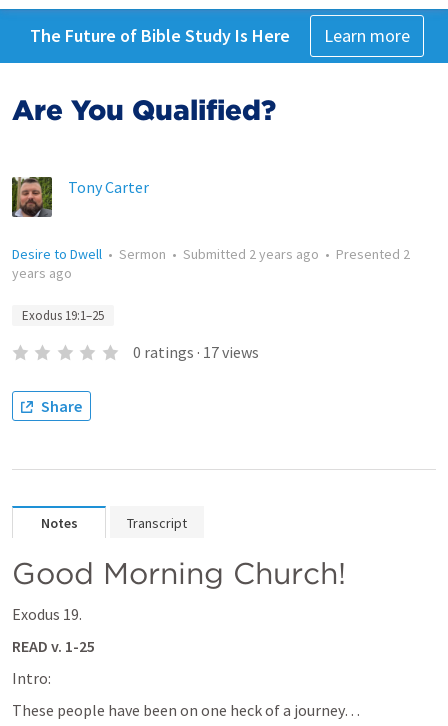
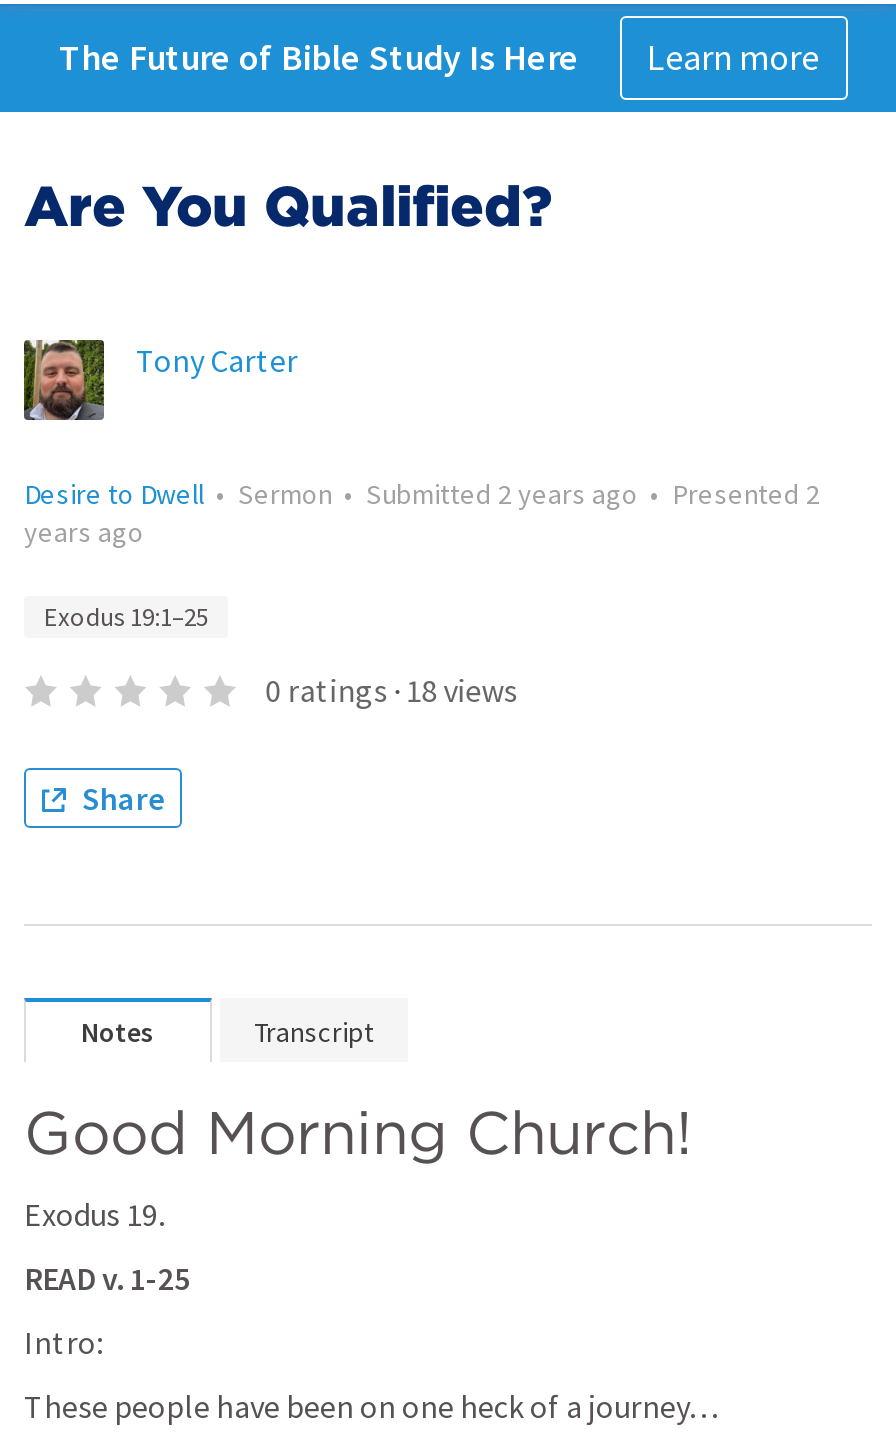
[133,342,259,362] 0 ratings · 17 views -> [265,670,517,710] 0 ratings · 18 views

